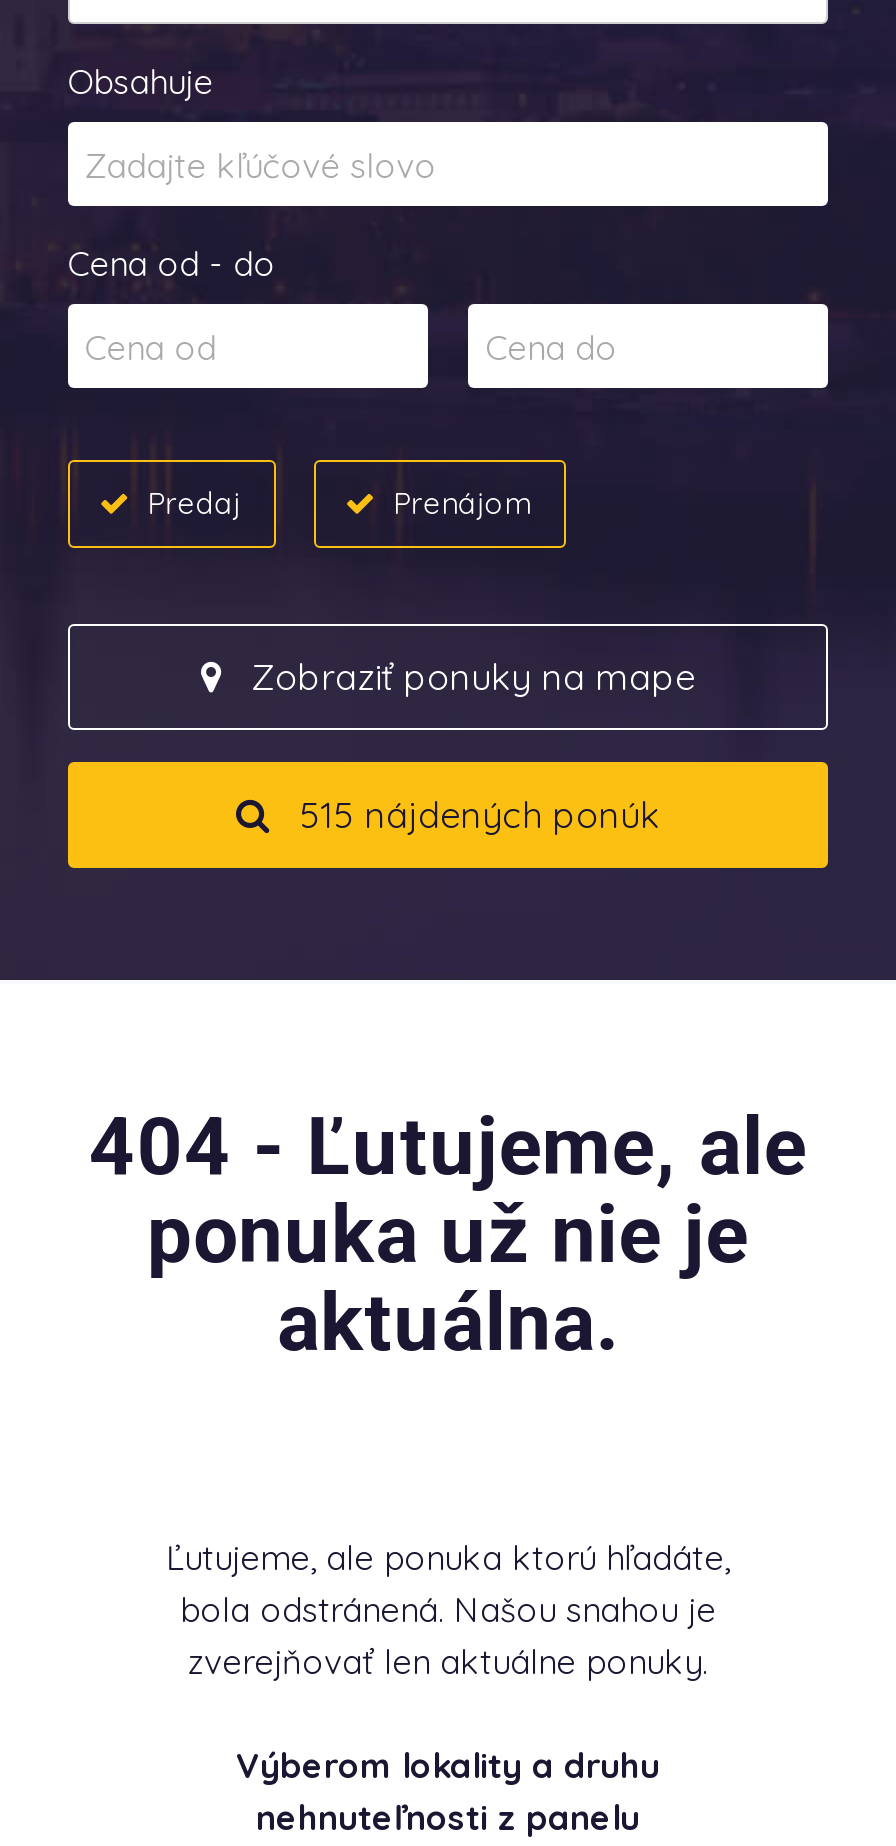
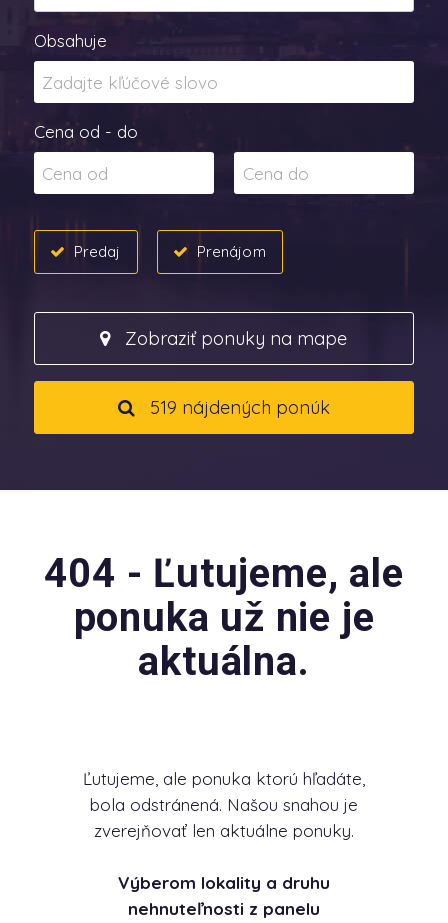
[300,792,660,838] 515 nájdených ponúk -> [150,396,330,419] 519 nájdených ponúk

